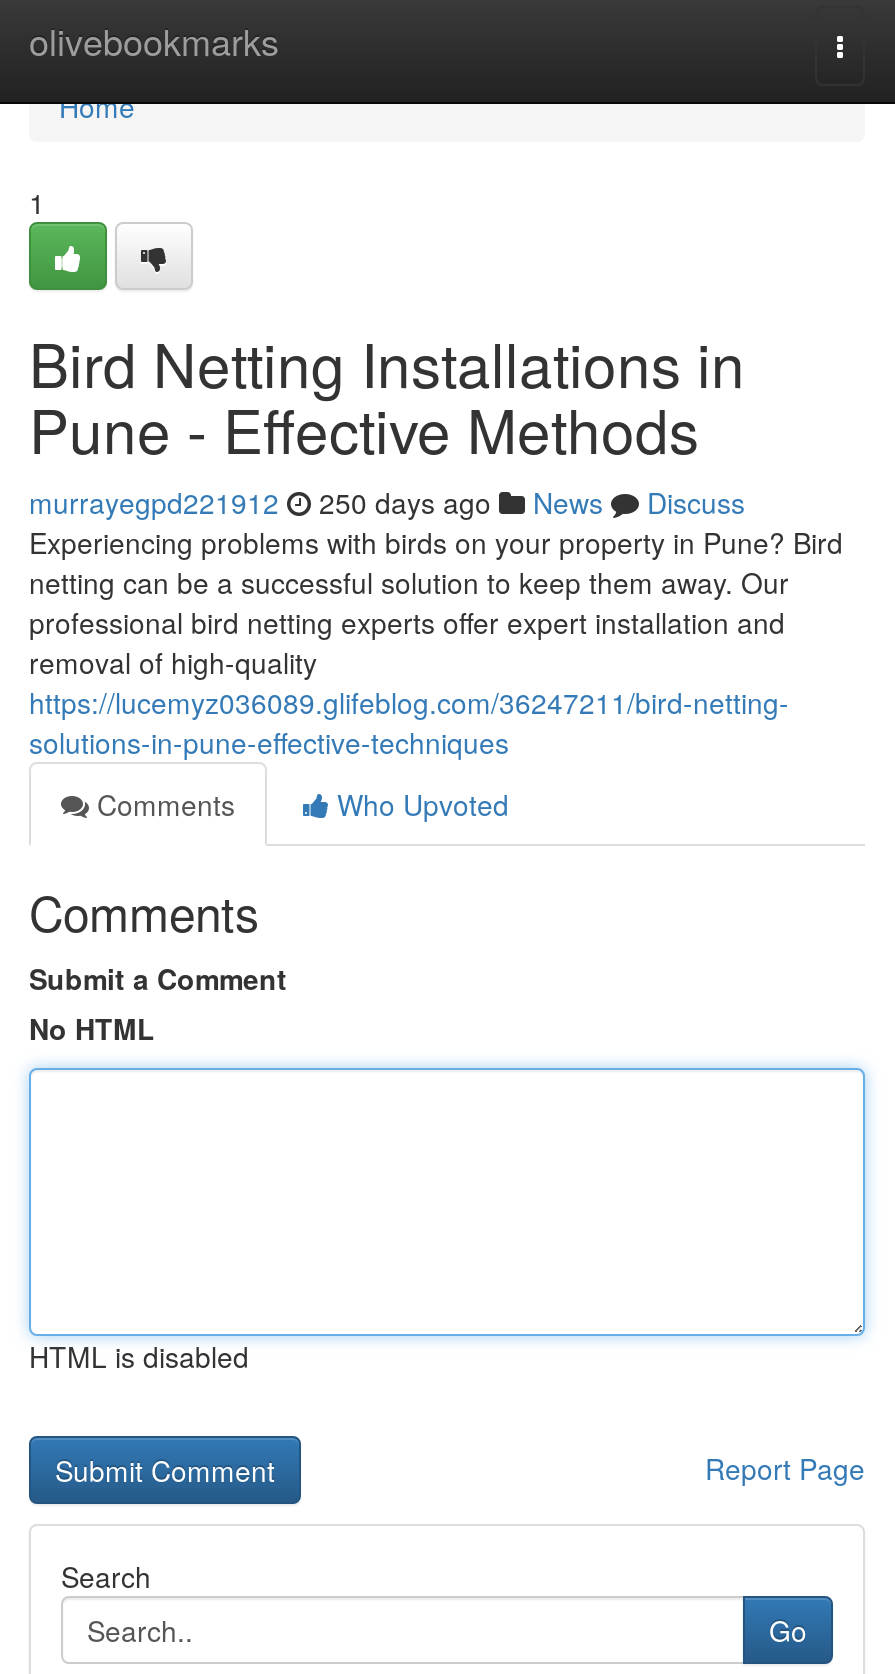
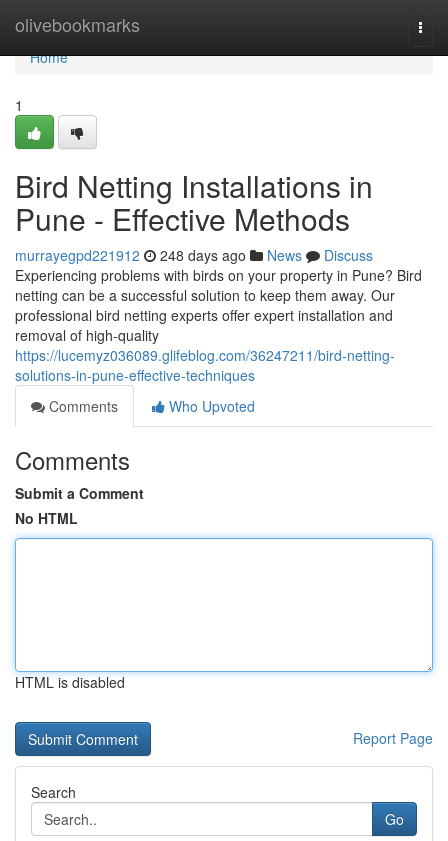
[29,482,745,522] murrayegpd221912 250 days ago News Discuss -> [15,245,373,265] murrayegpd221912 248 days ago News Discuss

